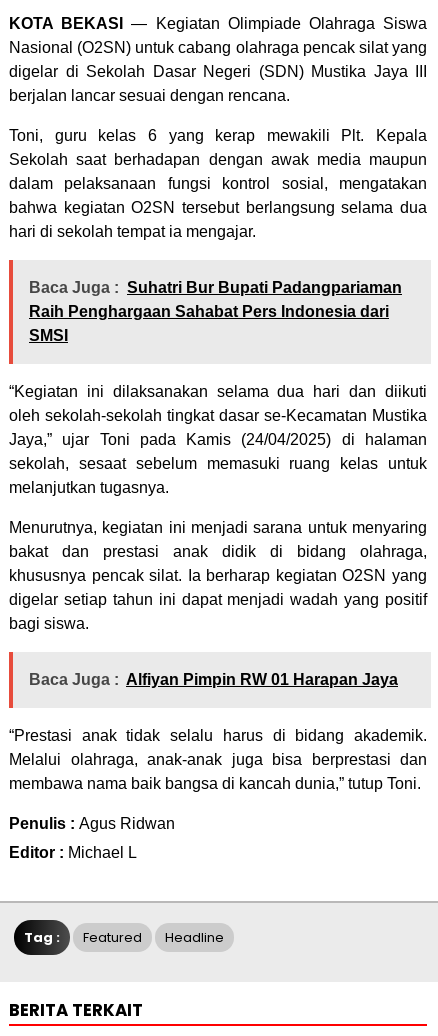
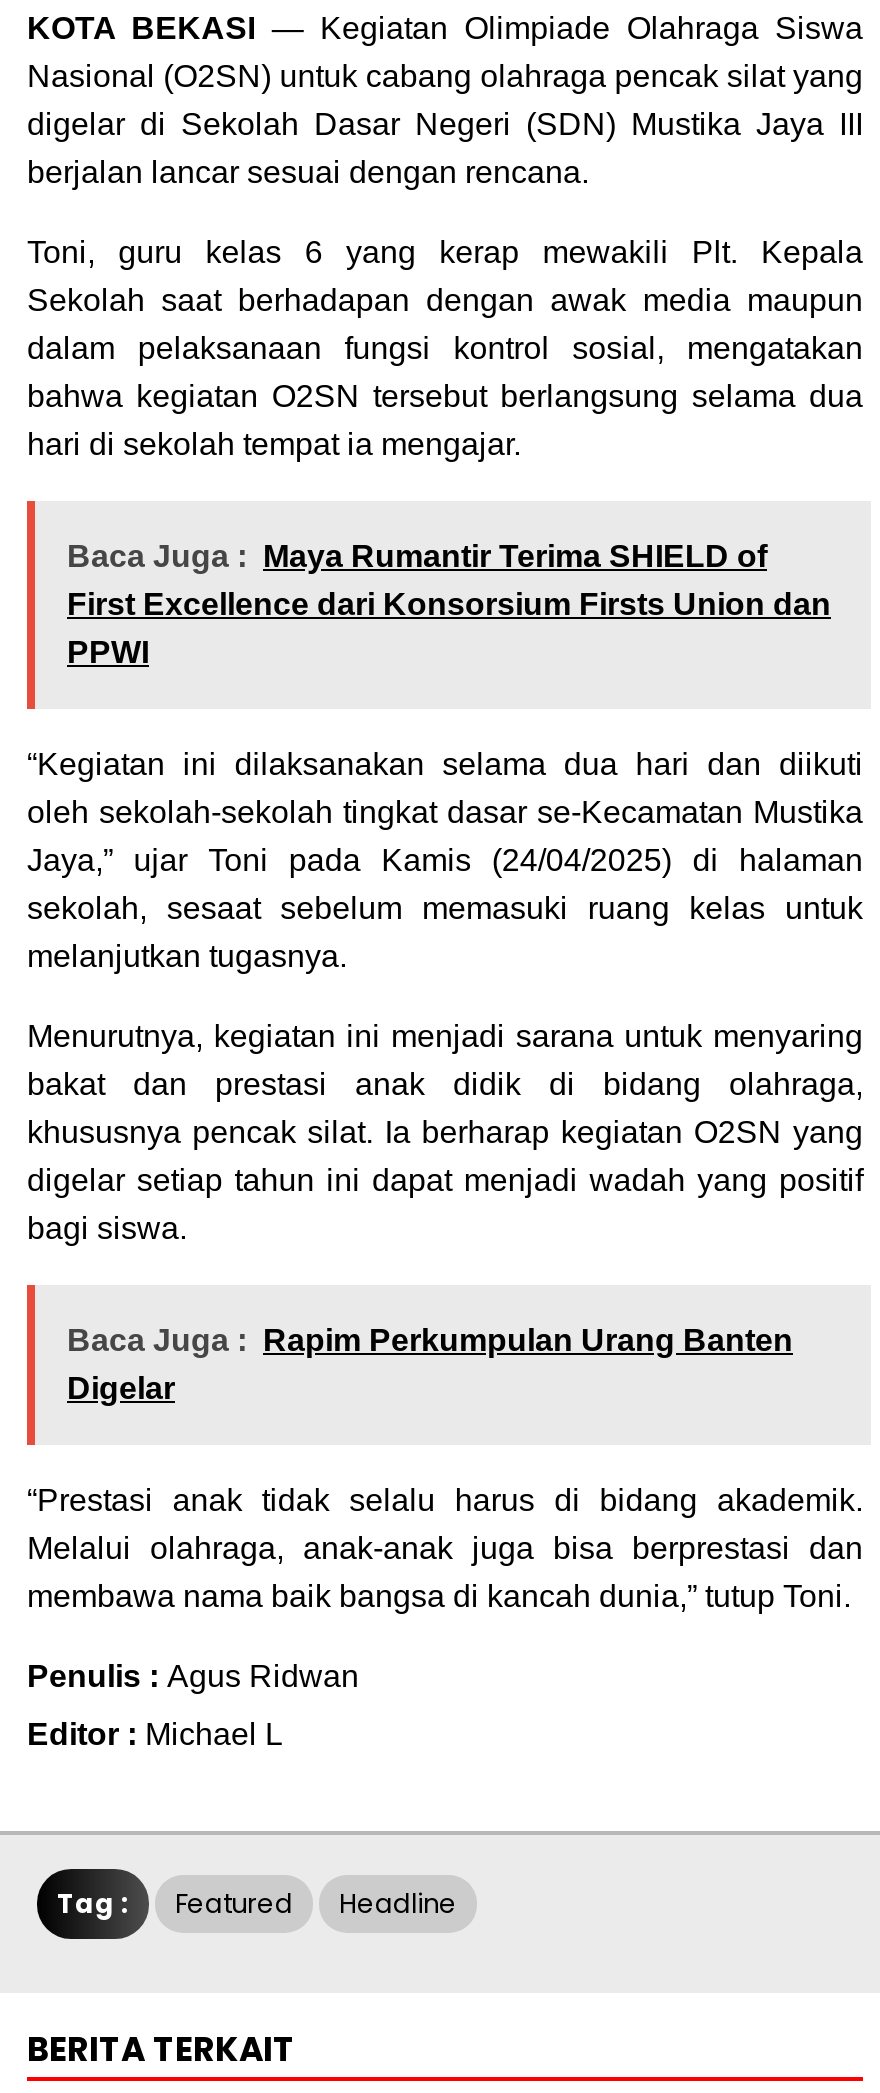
[29,279,402,344] Baca Juga : Suhatri Bur Bupati Padangpariaman | Raih Penghargaan Sahabat Pers Indonesia dari | SMSI -> [67,540,831,670] Baca Juga : Maya Rumantir Terima SHIELD of | First Excellence dari Konsorsium Firsts Union dan | PPWI
[29,671,398,688] Baca Juga : Alfiyan Pimpin RW 01 Harapan Jaya -> [67,1324,793,1406] Baca Juga : Rapim Perkumpulan Urang Banten | Digelar

